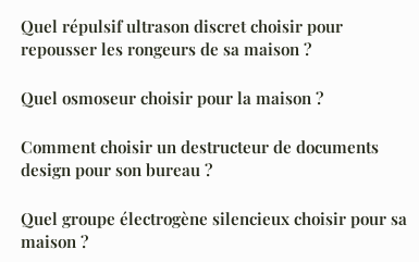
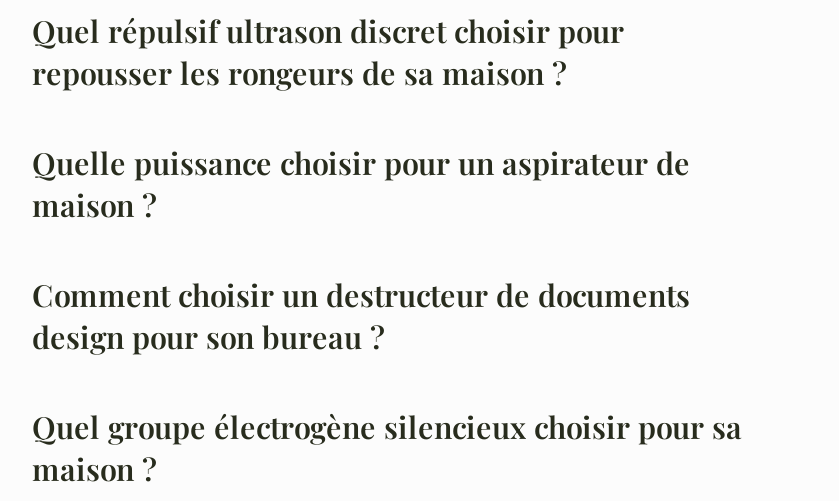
[21,87,323,109] Quel osmoseur choisir pour la maison ? -> [32,143,690,225] Quelle puissance choisir pour un aspirateur de | maison ?

